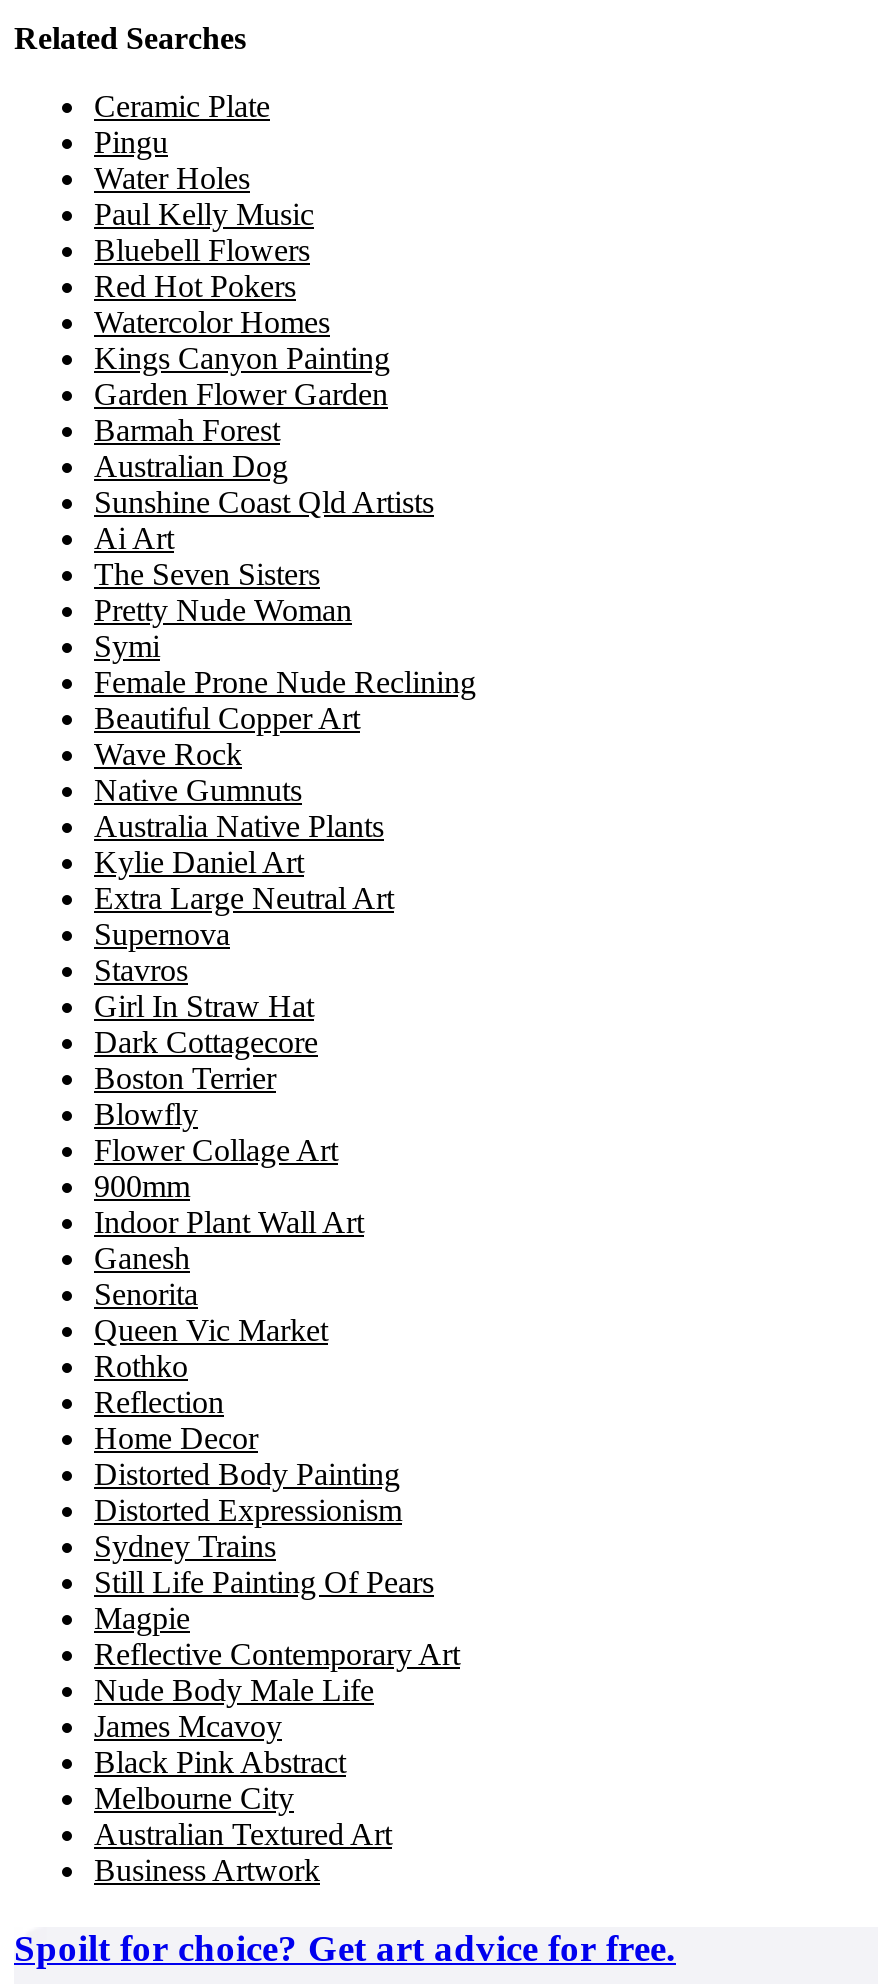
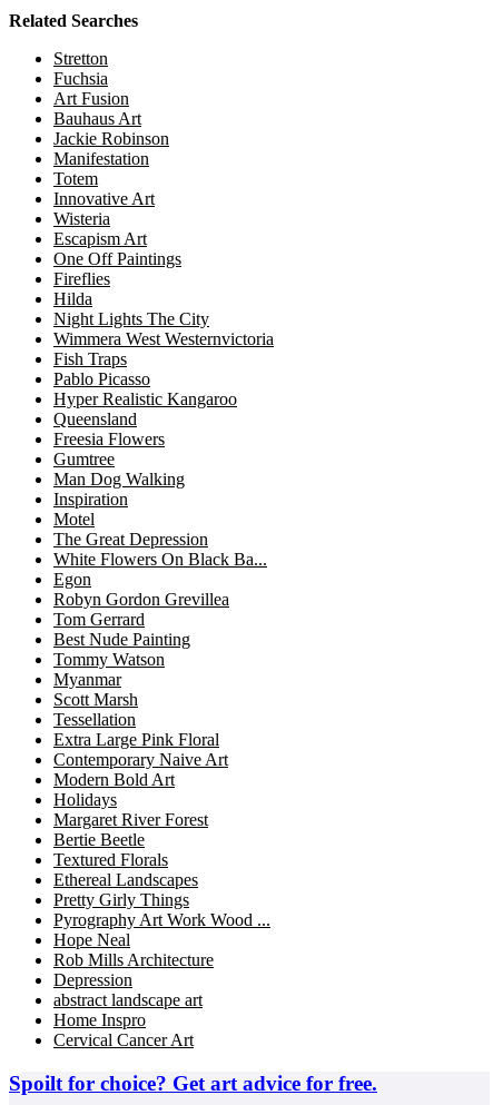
[94,89,476,1887] Ceramic Plate | Pingu | Water Holes | Paul Kelly Music | Bluebell Flowers | Red Hot Pokers | Watercolor Homes | Kings Canyon Painting | Garden Flower Garden | Barmah Forest | Australian Dog | Sunshine Coast Qld Artists | Ai Art | The Seven Sisters | Pretty Nude Woman | Symi | Female Prone Nude Reclining | Beautiful Copper Art | Wave Rock | Native Gumnuts | Australia Native Plants | Kylie Daniel Art | Extra Large Neutral Art | Supernova | Stavros | Girl In Straw Hat | Dark Cottagecore | Boston Terrier | Blowfly | Flower Collage Art | 900mm | Indoor Plant Wall Art | Ganesh | Senorita | Queen Vic Market | Rothko | Reflection | Home Decor | Distorted Body Painting | Distorted Expressionism | Sydney Trains | Still Life Painting Of Pears | Magpie | Reflective Contemporary Art | Nude Body Male Life | James Mcavoy | Black Pink Abstract | Melbourne City | Australian Textured Art | Business Artwork -> [53,49,274,1049] Stretton | Fuchsia | Art Fusion | Bauhaus Art | Jackie Robinson | Manifestation | Totem | Innovative Art | Wisteria | Escapism Art | One Off Paintings | Fireflies | Hilda | Night Lights The City | Wimmera West Westernvictoria | Fish Traps | Pablo Picasso | Hyper Realistic Kangaroo | Queensland | Freesia Flowers | Gumtree | Man Dog Walking | Inspiration | Motel | The Great Depression | White Flowers On Black Ba... | Egon | Robyn Gordon Grevillea | Tom Gerrard | Best Nude Painting | Tommy Watson | Myanmar | Scott Marsh | Tessellation | Extra Large Pink Floral | Contemporary Naive Art | Modern Bold Art | Holidays | Margaret River Forest | Bertie Beetle | Textured Florals | Ethereal Landscapes | Pretty Girly Things | Pyrography Art Work Wood ... | Hope Neal | Rob Mills Architecture | Depression | abstract landscape art | Home Inspro | Cervical Cancer Art

